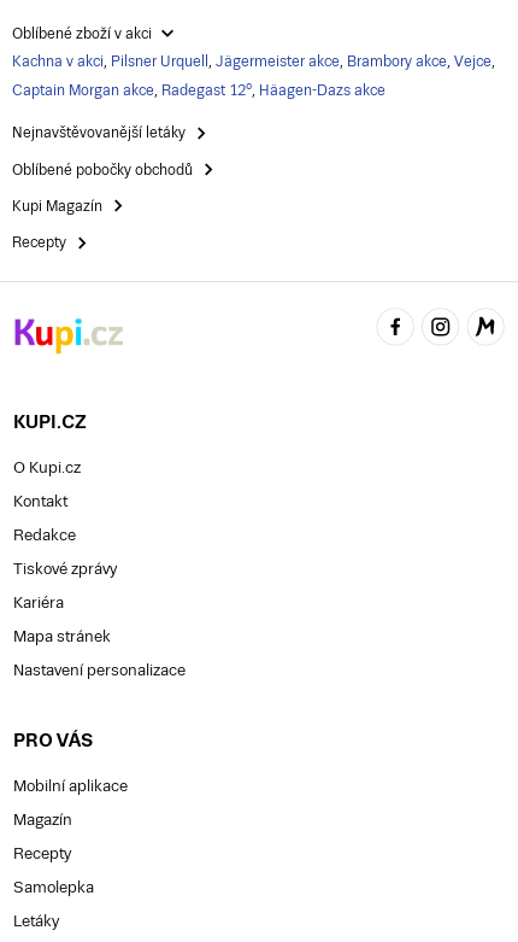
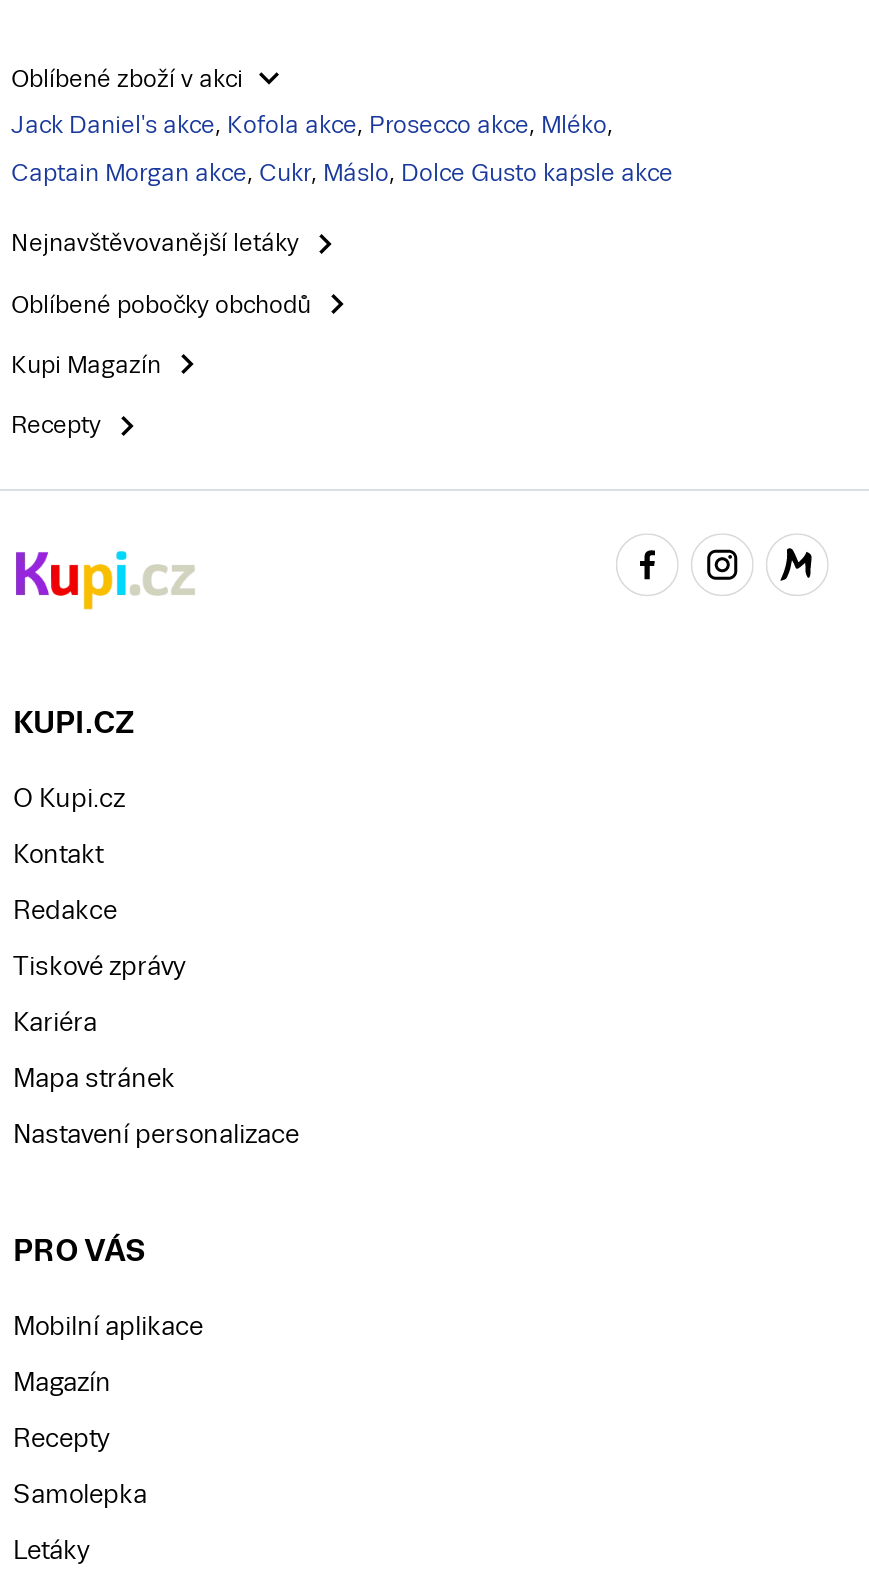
[12,53,495,70] Kachna v akci, Pilsner Urquell, Jägermeister akce, Brambory akce, Vejce, -> [11,112,613,140] Jack Daniel's akce, Kofola akce, Prosecco akce, Mléko,
[12,82,385,99] Captain Morgan akce, Radegast 12°, Häagen-Dazs akce -> [11,160,673,188] Captain Morgan akce, Cukr, Máslo, Dolce Gusto kapsle akce

